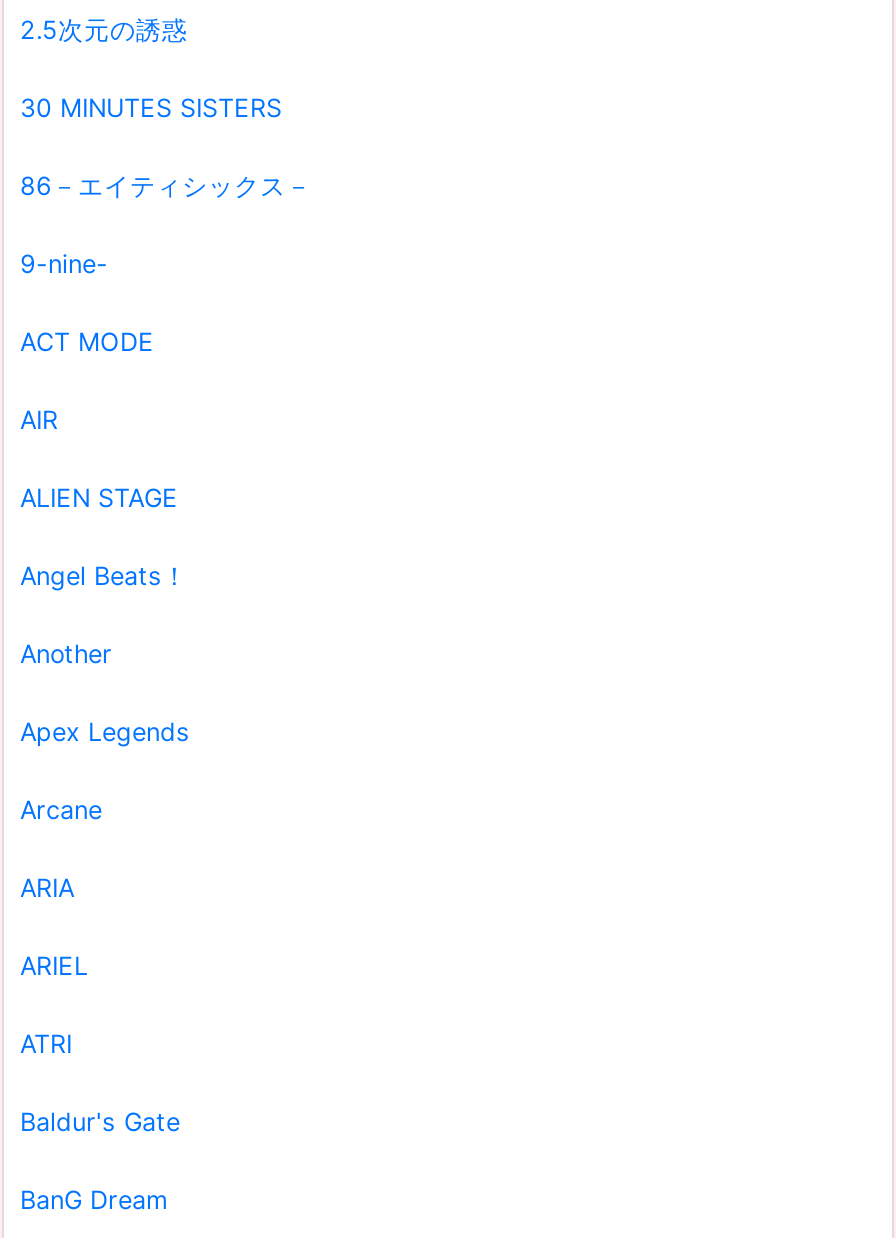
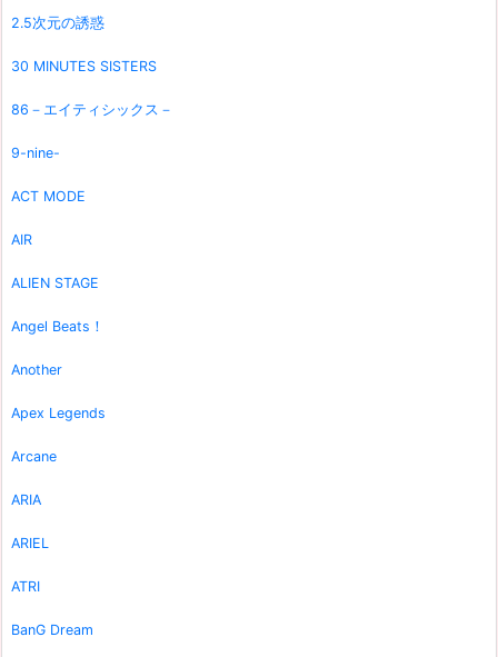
[20,1107,180,1137] Baldur's Gate -> none

